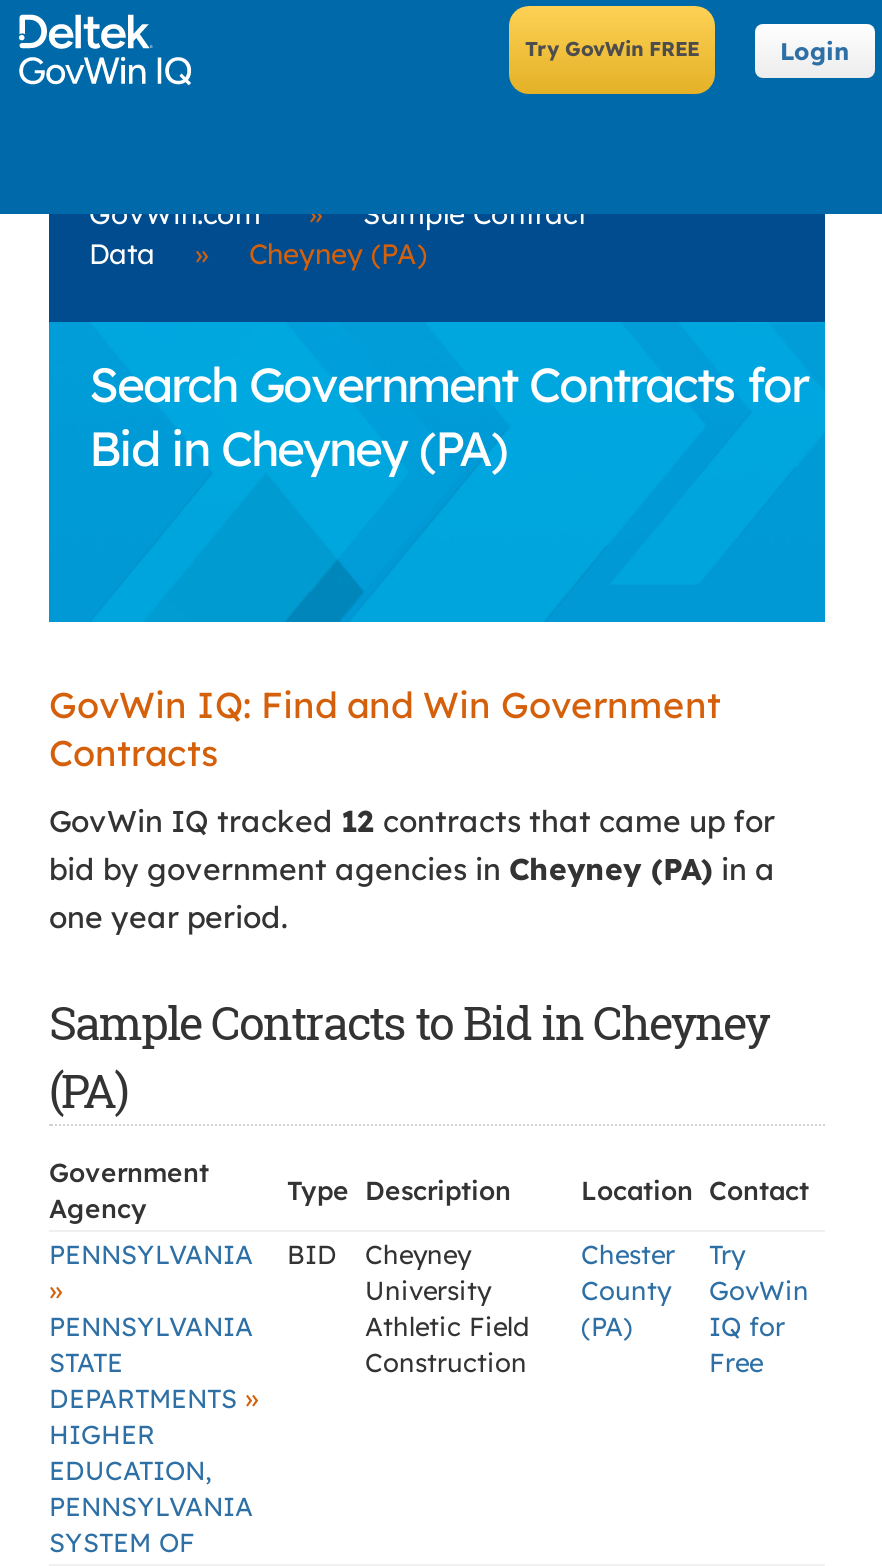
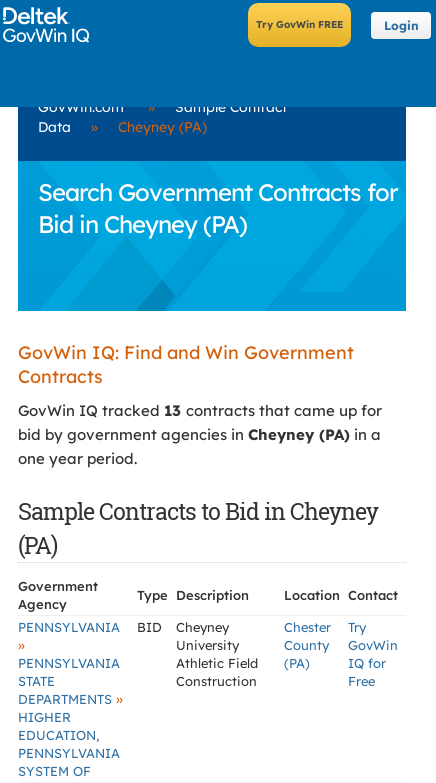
[49,802,775,840] GovWin IQ tracked 12 contracts that came up for -> [18,401,382,420] GovWin IQ tracked 13 contracts that came up for

